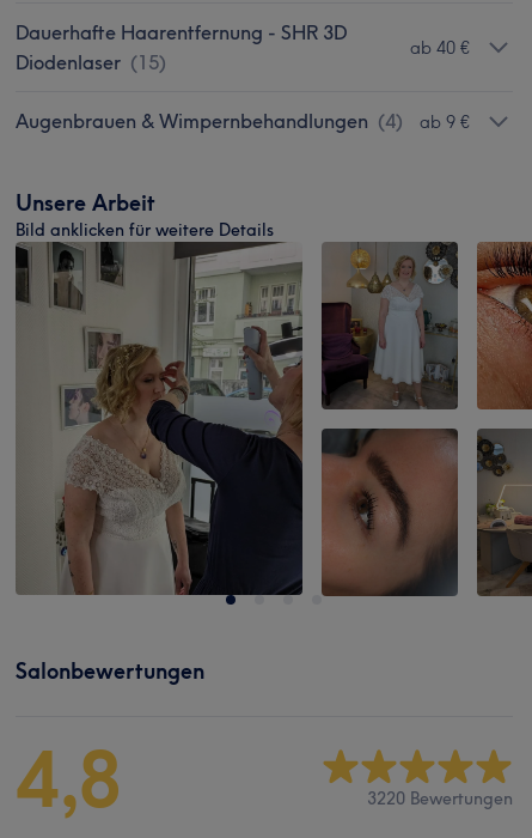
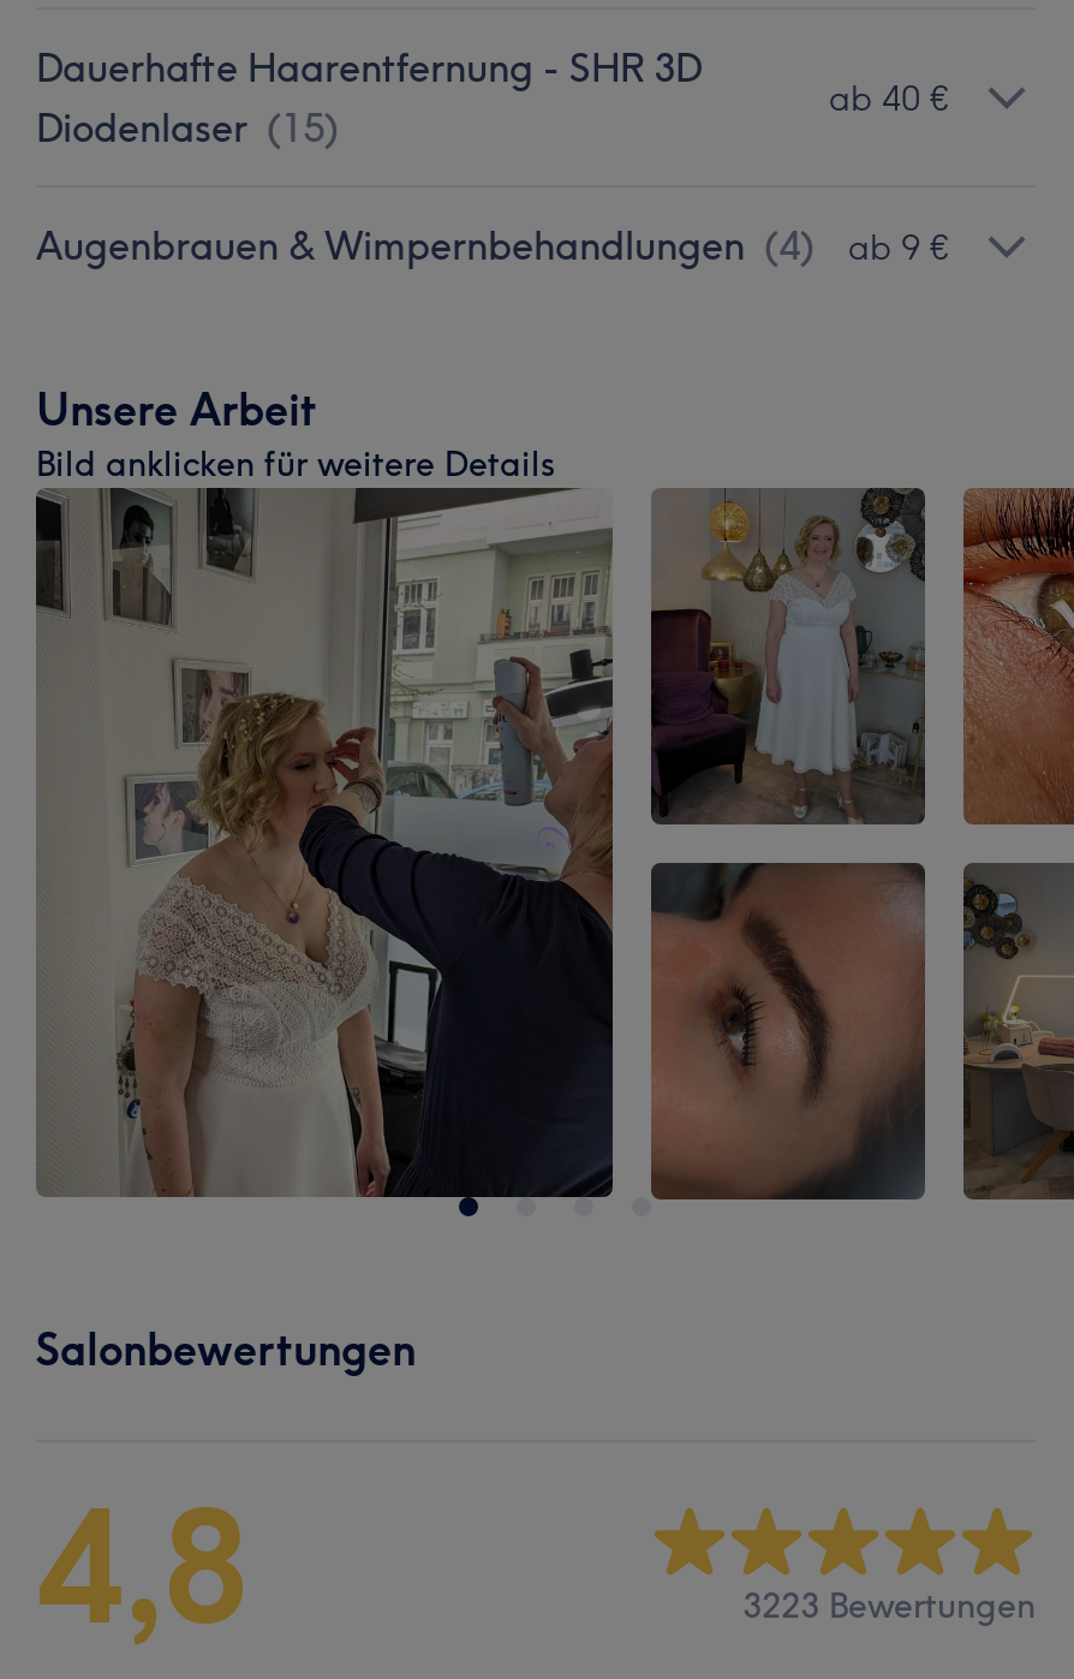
[367,787,513,809] 3220 Bewertungen -> [742,1583,1036,1626] 3223 Bewertungen

